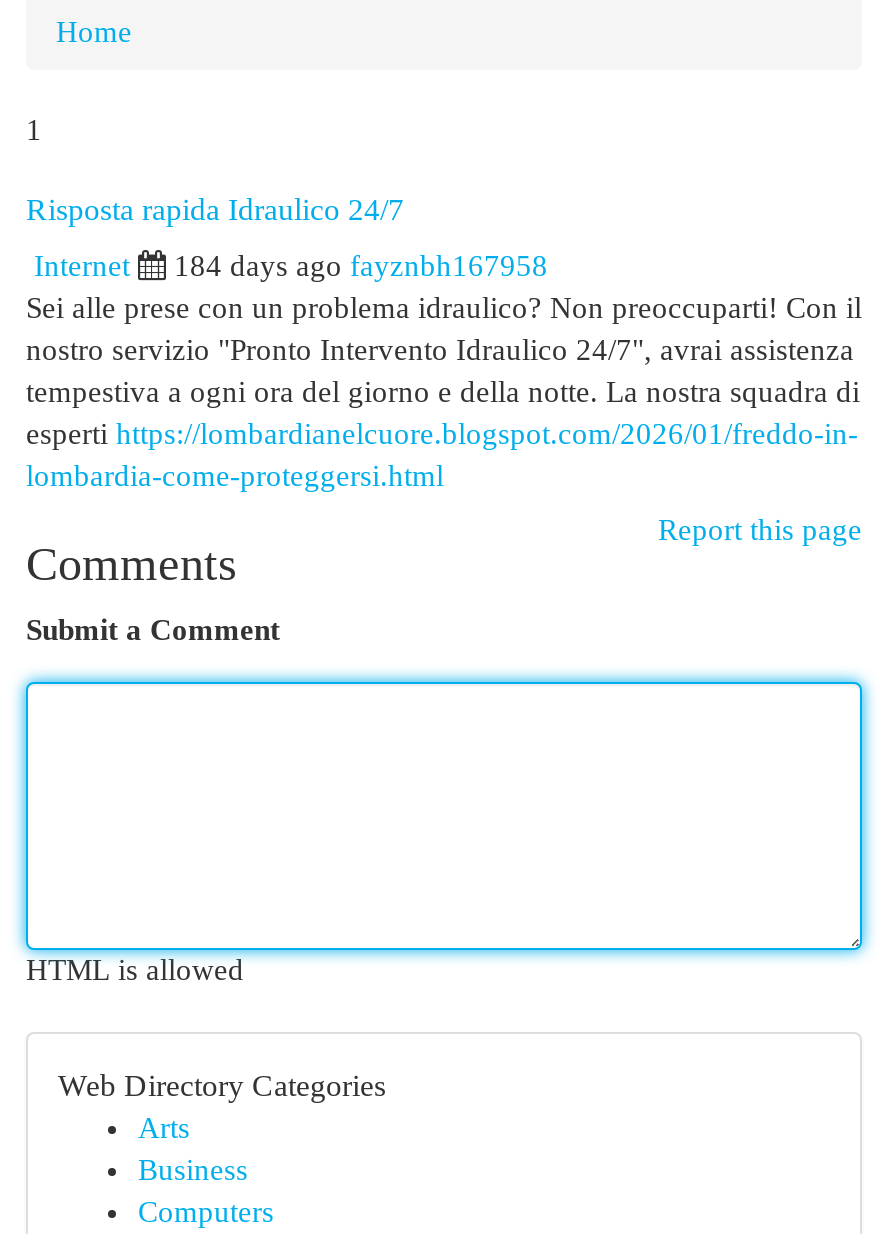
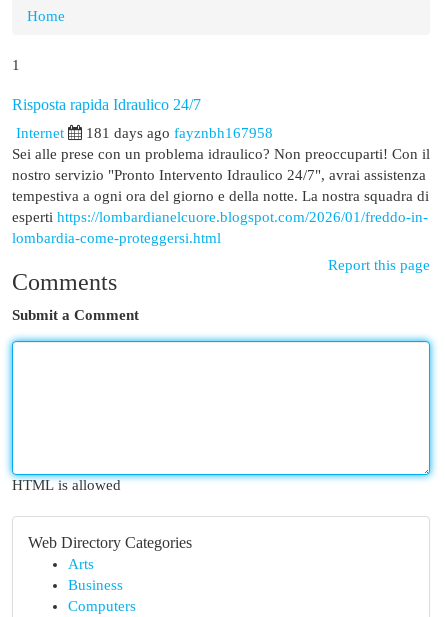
[174,250,548,282] 184 days ago fayznbh167958 -> [86,125,273,141] 181 days ago fayznbh167958

